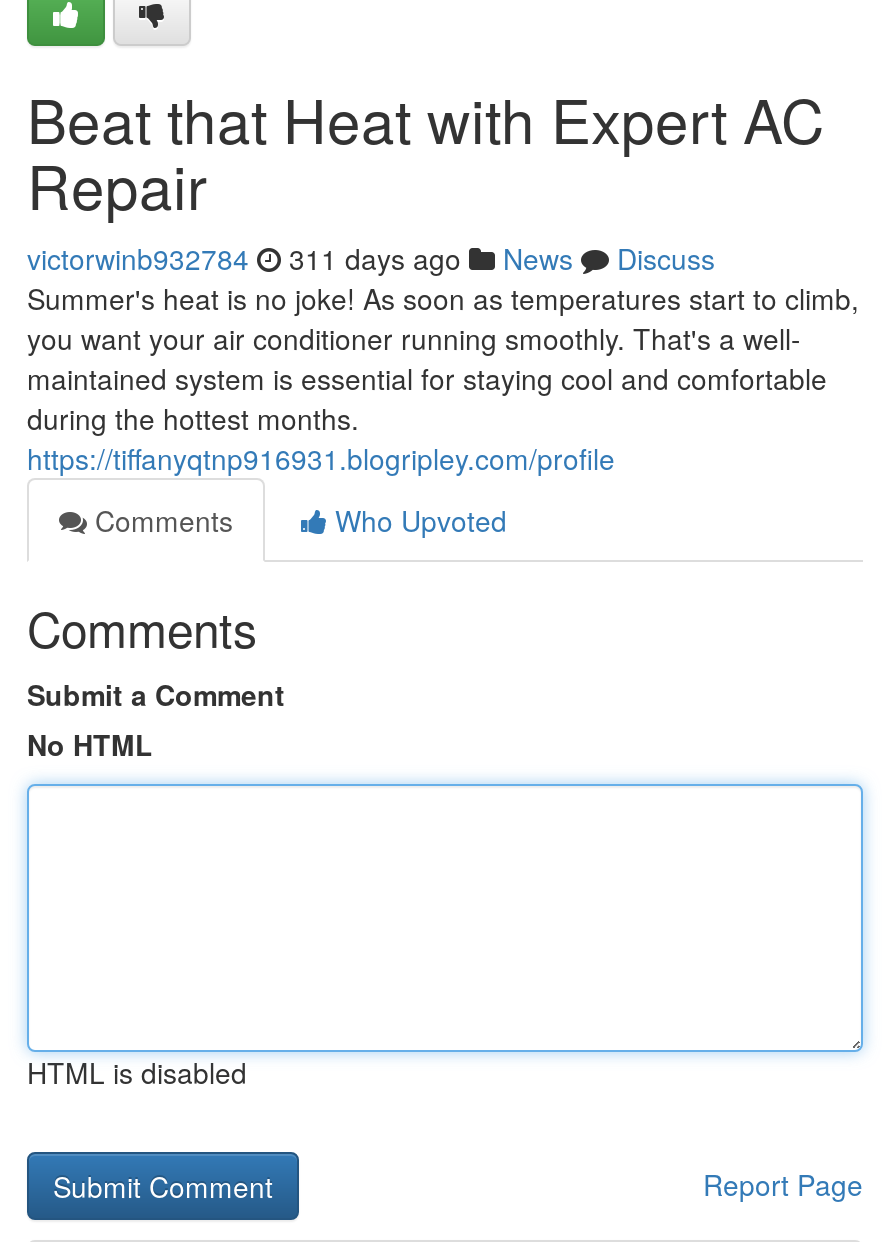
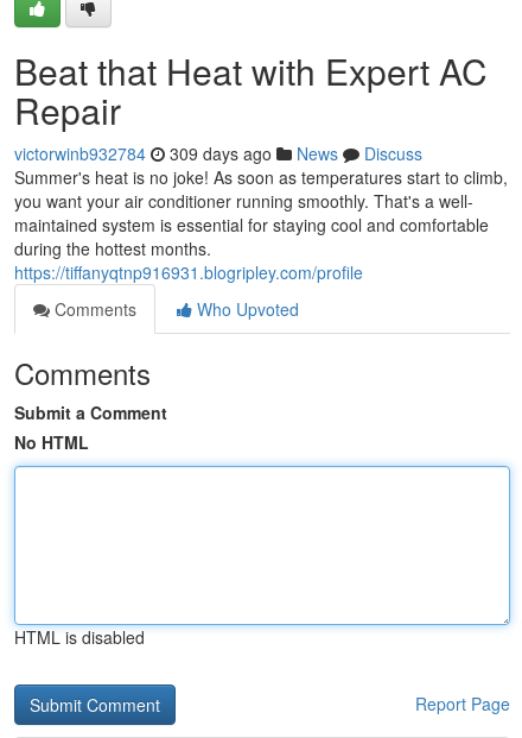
[27,238,715,278] victorwinb932784 311 days ago News Discuss -> [14,141,422,165] victorwinb932784 309 days ago News Discuss

